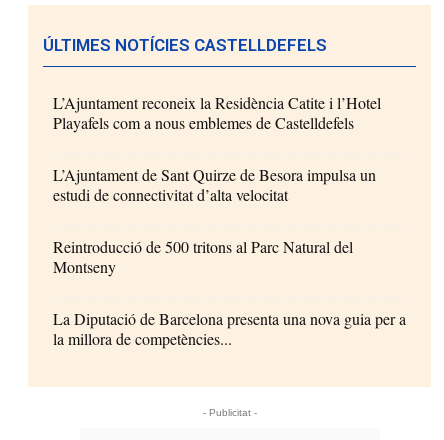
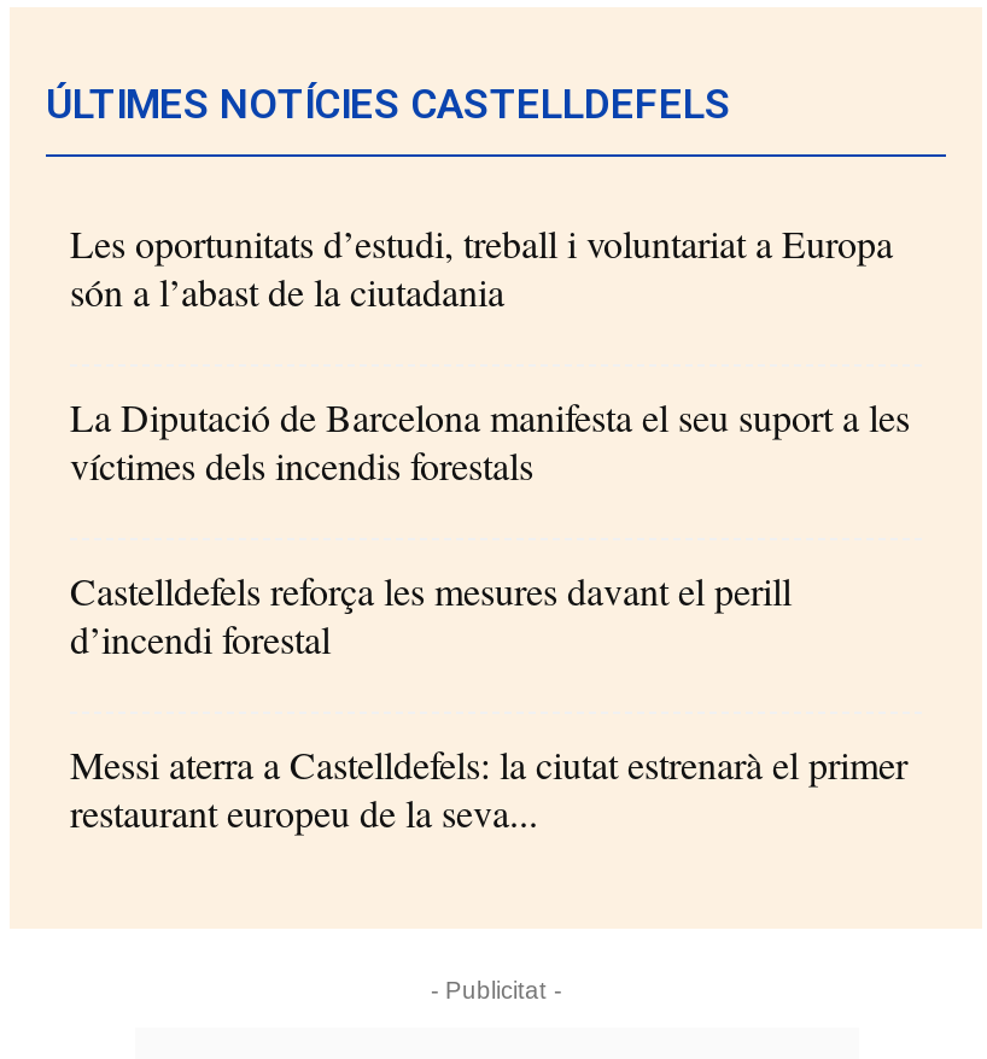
[53,92,381,133] L’Ajuntament reconeix la Residència Catite i l’Hotel | Playafels com a nous emblemes de Castelldefels -> [70,217,893,316] Les oportunitats d’estudi, treball i voluntariat a Europa | són a l’abast de la ciutadania
[53,164,376,205] L’Ajuntament de Sant Quirze de Besora impulsa un | estudi de connectivitat d’alta velocitat -> [70,391,910,489] La Diputació de Barcelona manifesta el seu suport a les | víctimes dels incendis forestals
[53,236,353,277] Reintroducció de 500 tritons al Parc Natural del | Montseny -> [70,564,792,663] Castelldefels reforça les mesures davant el perill | d’incendi forestal
[53,308,406,349] La Diputació de Barcelona presenta una nova guia per a | la millora de competències... -> [70,738,907,837] Messi aterra a Castelldefels: la ciutat estrenarà el primer | restaurant europeu de la seva...

